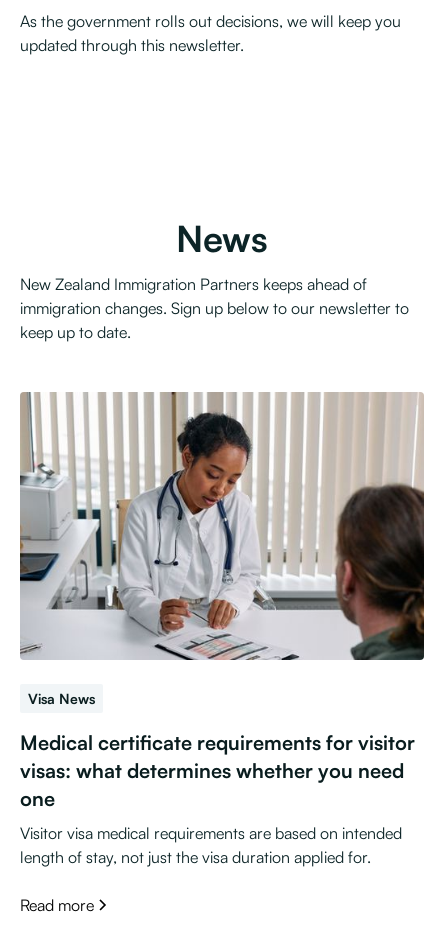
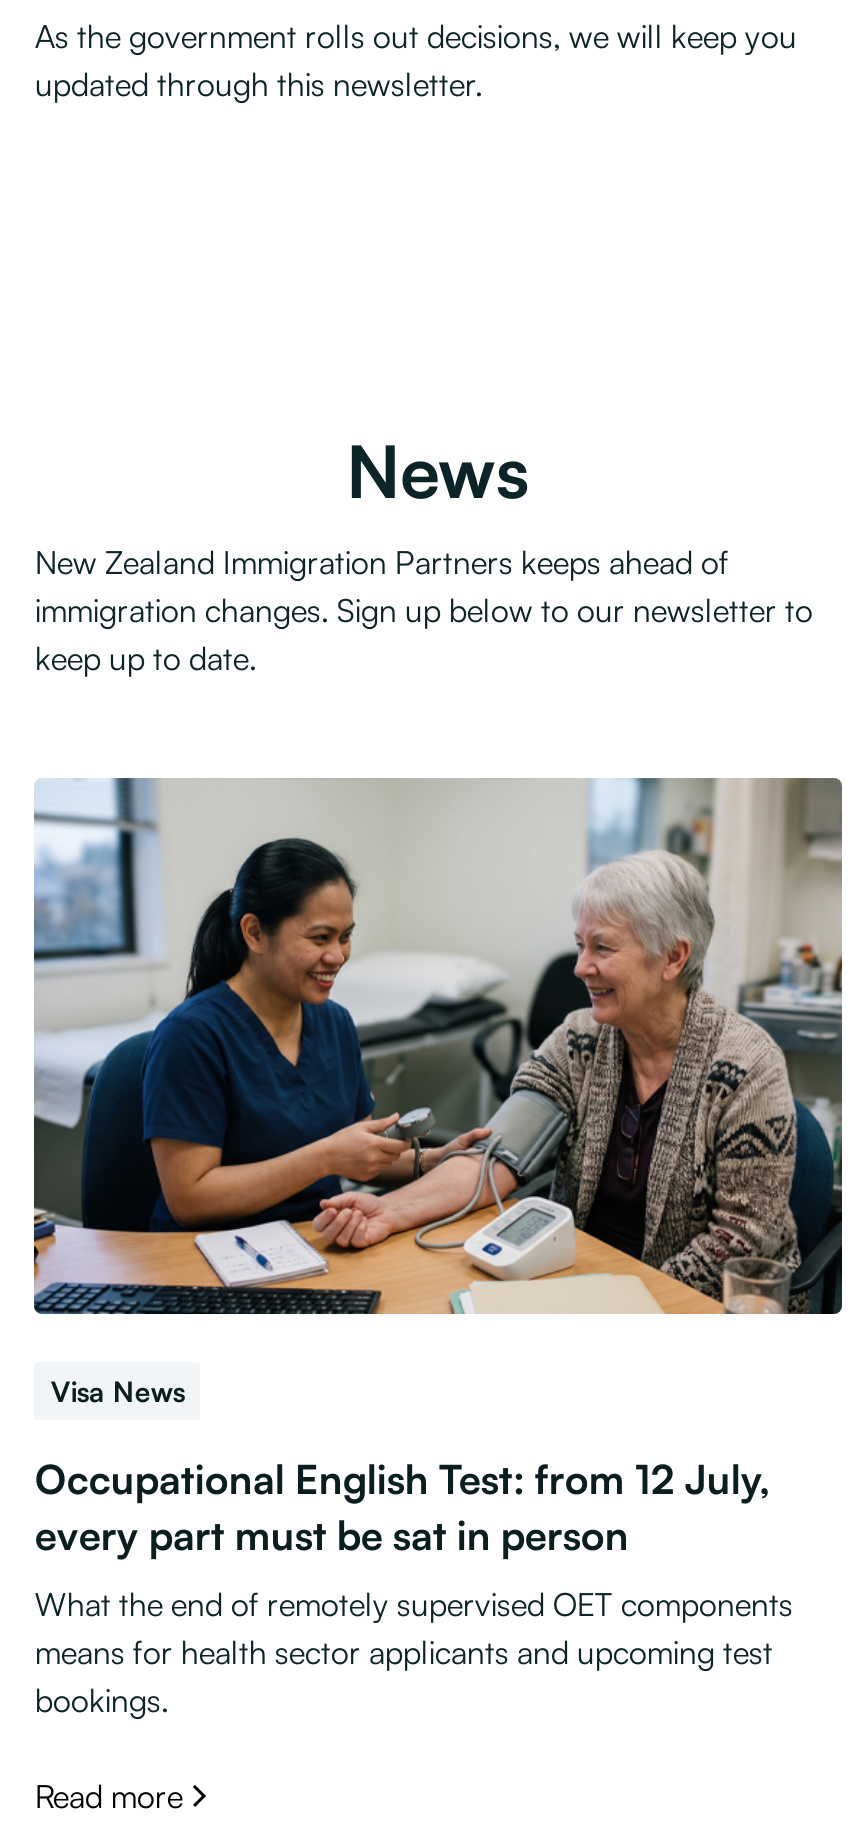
[19,392,425,661] [image] -> [32,776,844,1316] [image]
[20,730,415,811] Medical certificate requirements for visitor | visas: what determines whether you need | one -> [35,1455,771,1561] Occupational English Test: from 12 July, | every part must be sat in person
[20,823,402,867] Visitor visa medical requirements are based on intended | length of stay, not just the visa duration applied for. -> [35,1585,793,1721] What the end of remotely supervised OET components | means for health sector applicants and upcoming test | bookings.

